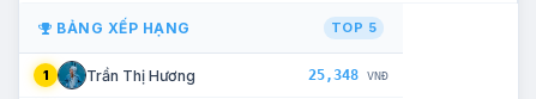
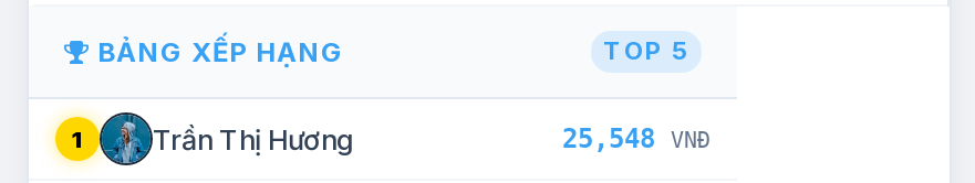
[308,66,389,83] 25,348 VNĐ -> [562,122,710,153] 25,548 VNĐ

